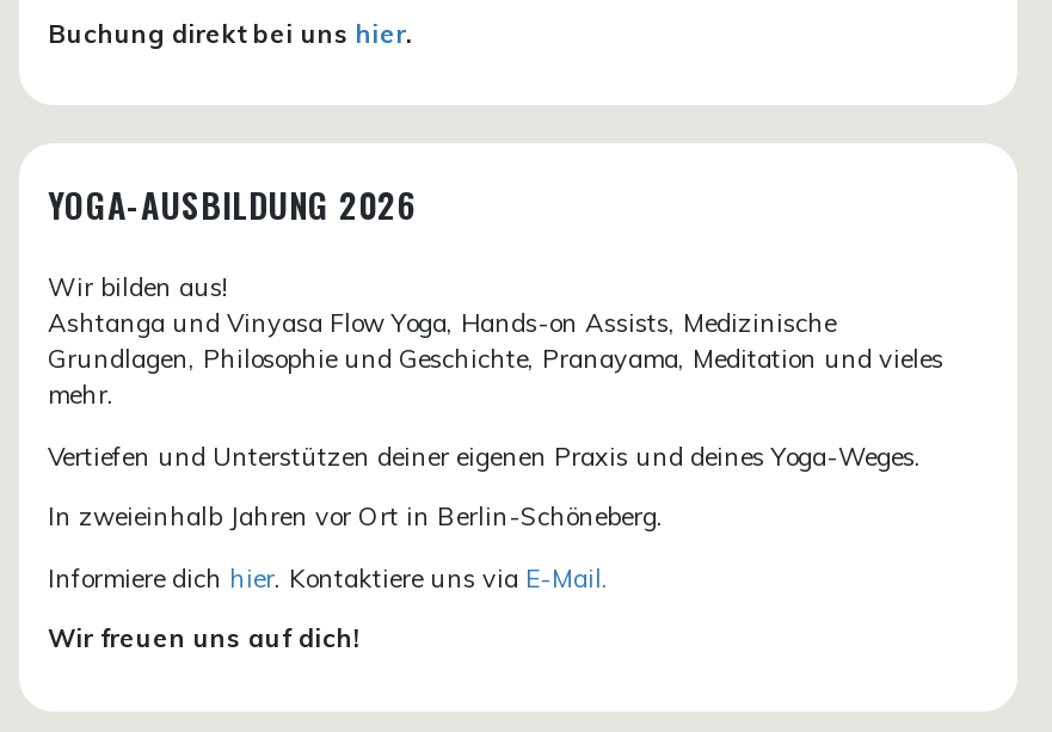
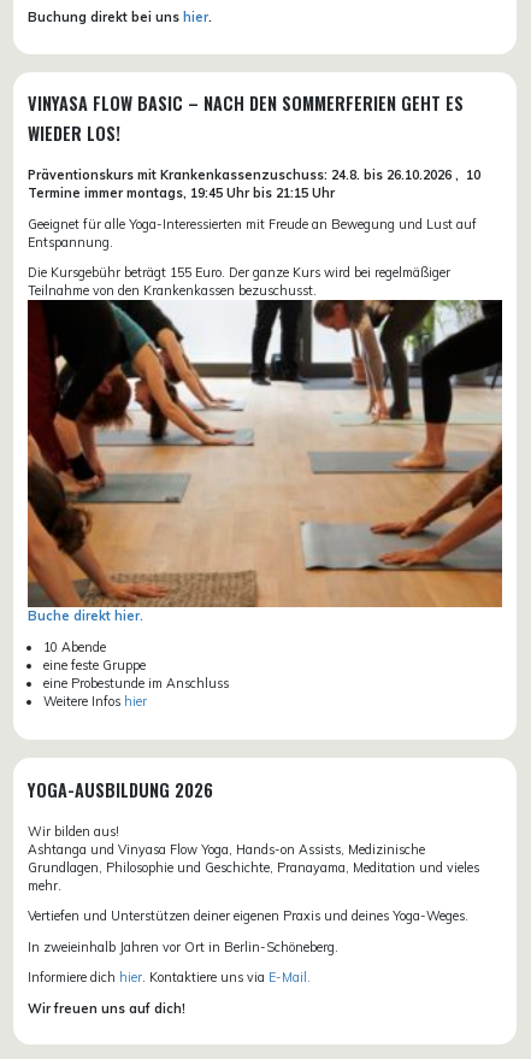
none -> [26,91,503,607] [image] | VINYASA FLOW BASIC – NACH DEN SOMMERFERIEN GEHT ES | WIEDER LOS! | Präventionskurs mit Krankenkassenzuschuss: 24.8. bis 26.10.2026 , 10 | Termine immer montags, 19:45 Uhr bis 21:15 Uhr | Geeignet für alle Yoga-Interessierten mit Freude an Bewegung und Lust auf | Entspannung. | Die Kursgebühr beträgt 155 Euro. Der ganze Kurs wird bei regelmäßiger | Teilnahme von den Krankenkassen bezuschusst.
none -> [28,607,229,709] Buche direkt hier. | 10 Abende | eine feste Gruppe | eine Probestunde im Anschluss | Weitere Infos hier

